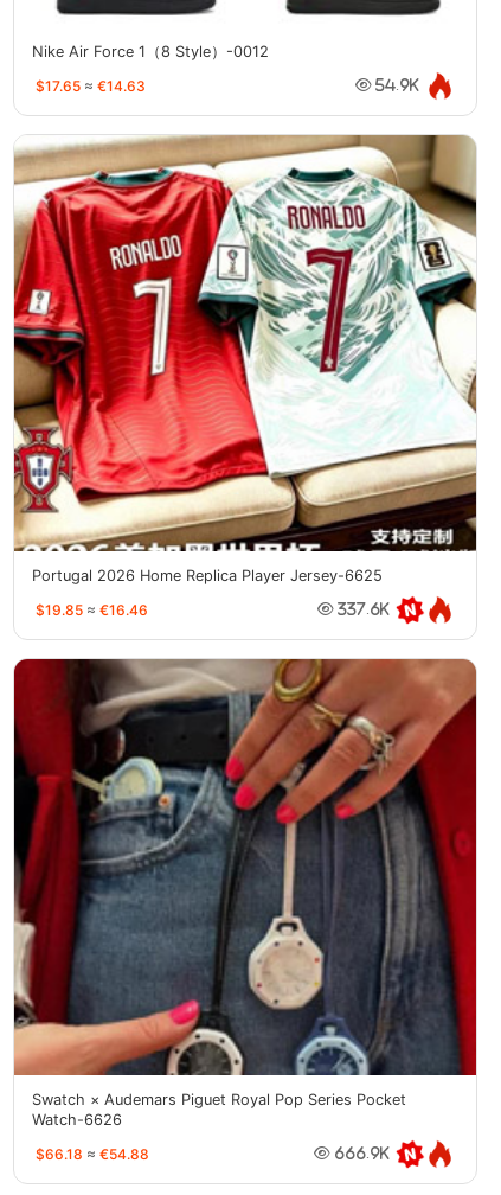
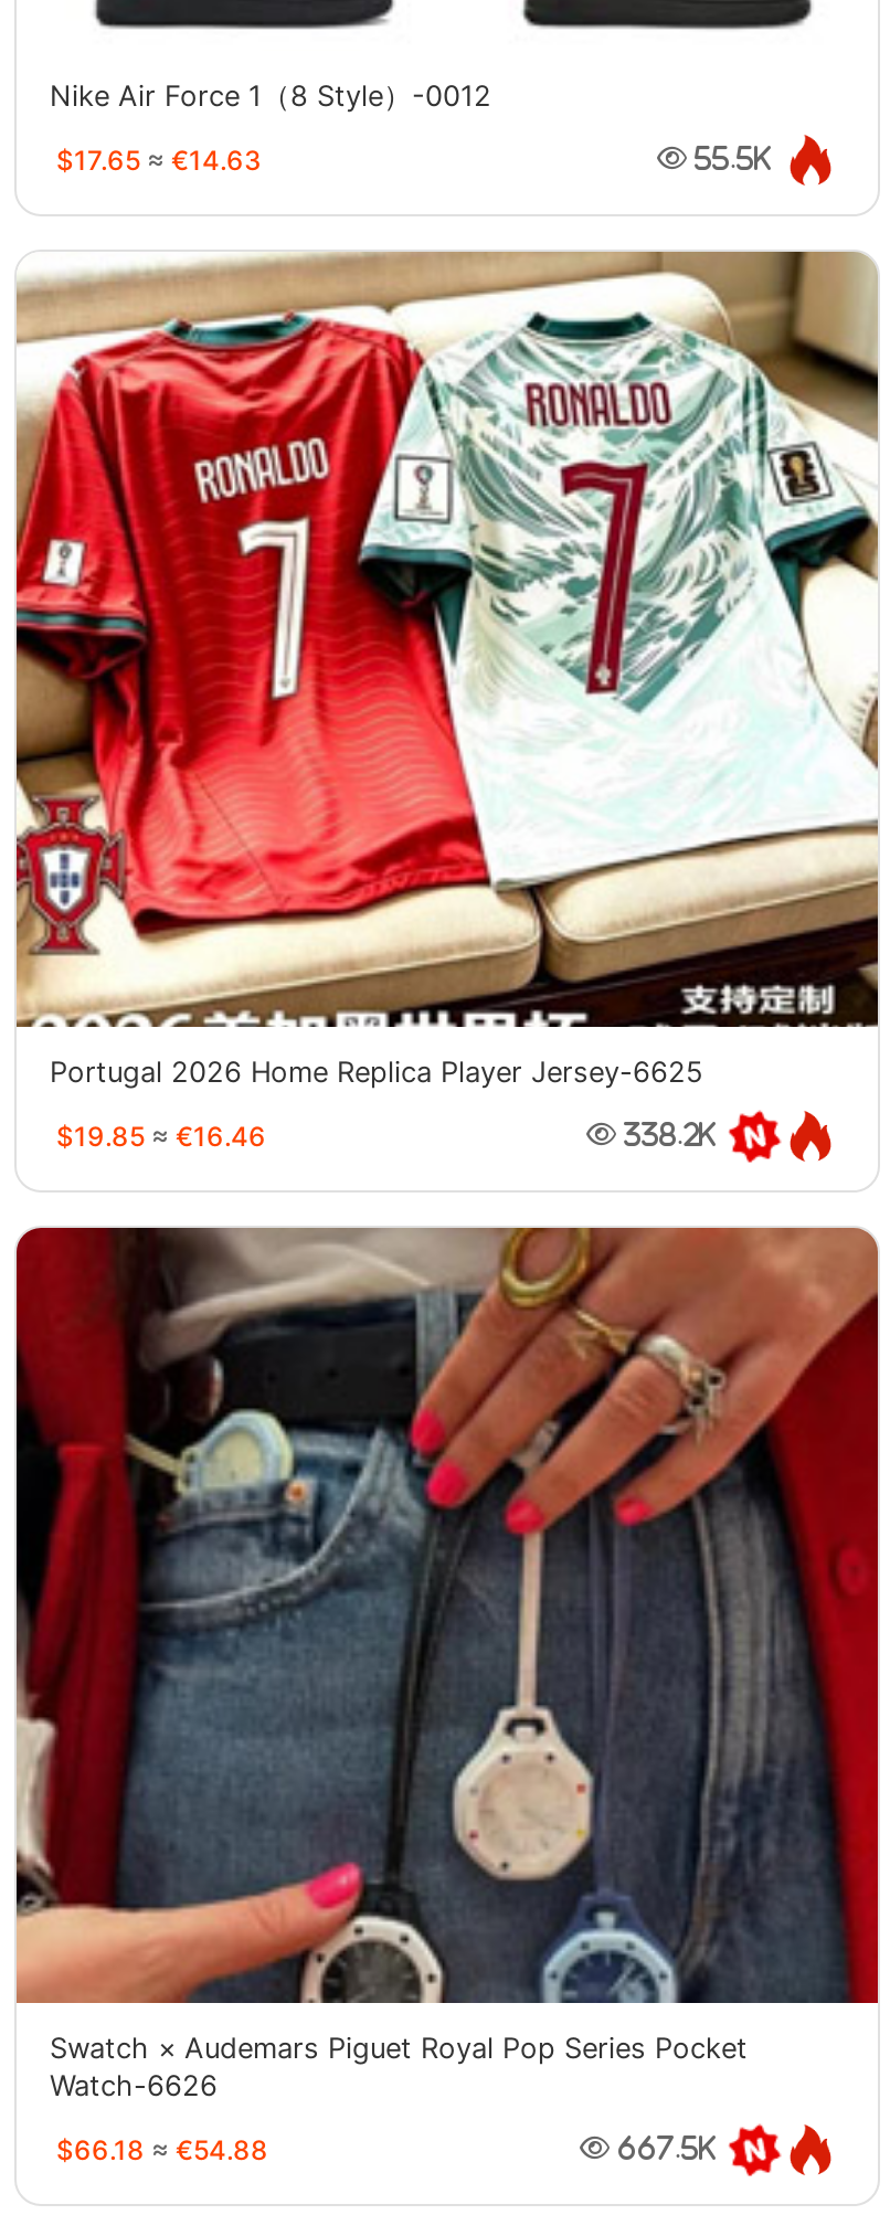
[372,78,419,93] 54.9K -> [688,144,772,173] 55.5K
[334,602,390,617] 337.6K -> [617,1121,717,1149] 338.2K
[330,1146,390,1161] 666.9K -> [611,2134,717,2163] 667.5K

